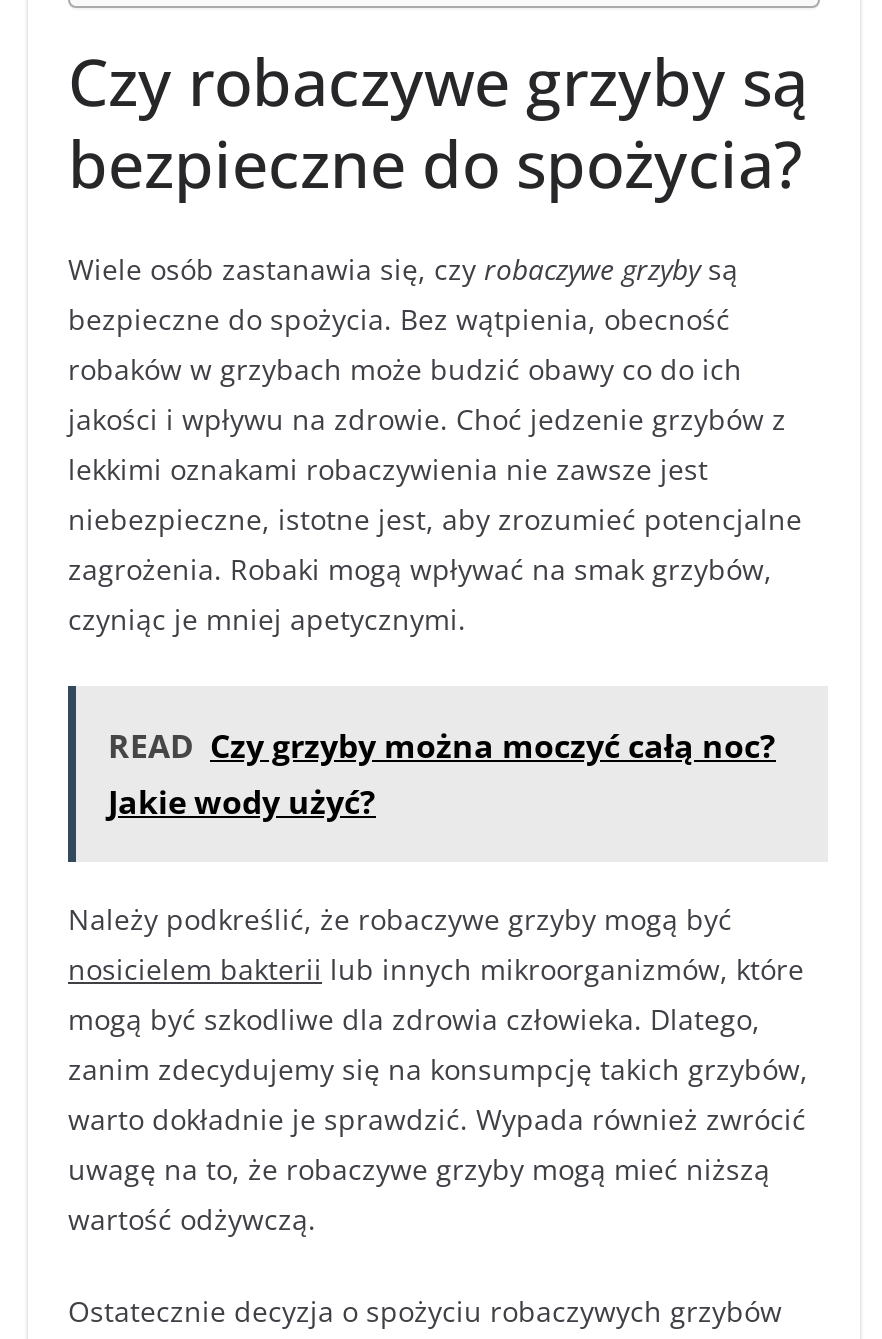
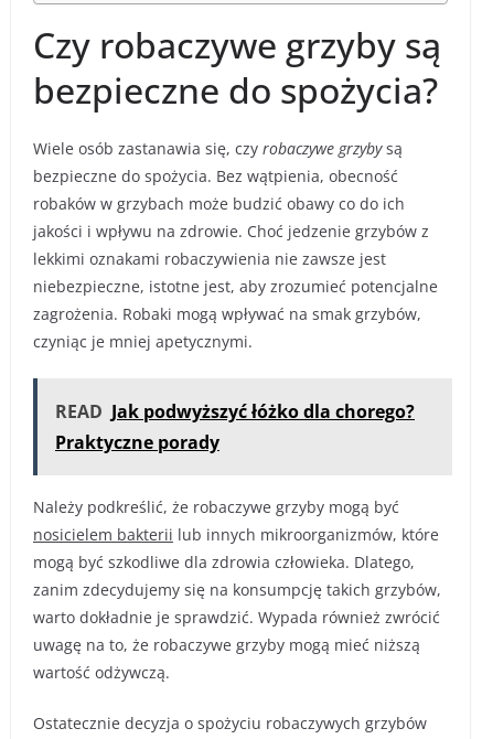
[108,724,776,824] READ Czy grzyby można moczyć całą noc? | Jakie wody użyć? -> [55,399,415,454] READ Jak podwyższyć łóżko dla chorego? | Praktyczne porady

